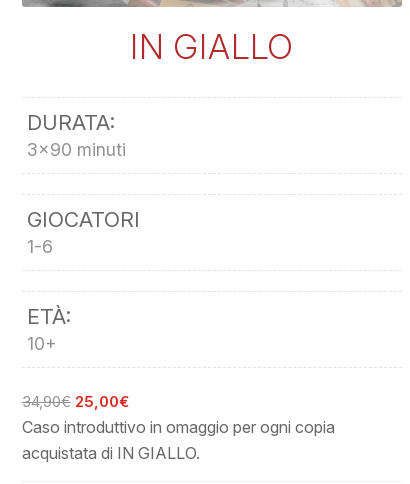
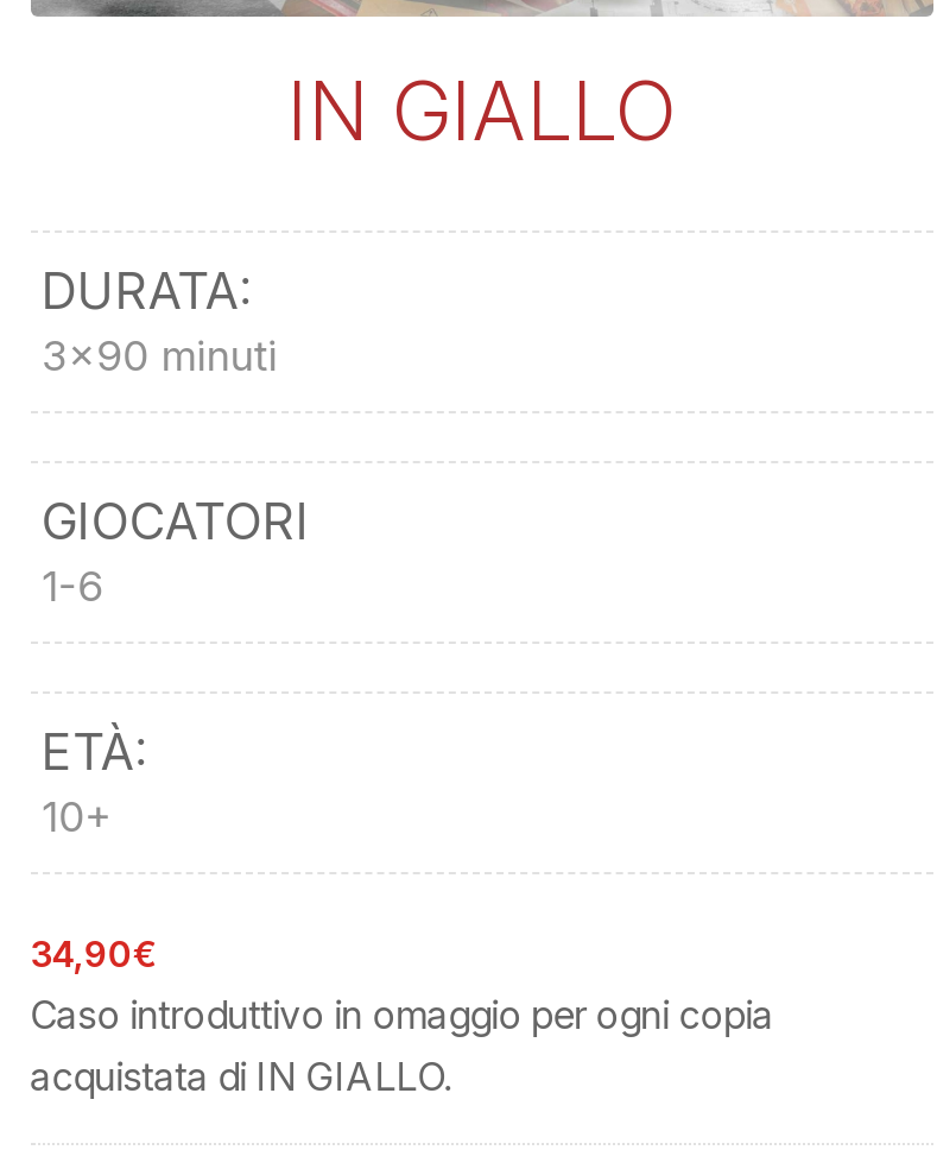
[22,392,129,411] 34,90€25,00€ -> [30,931,156,976] 34,90€

